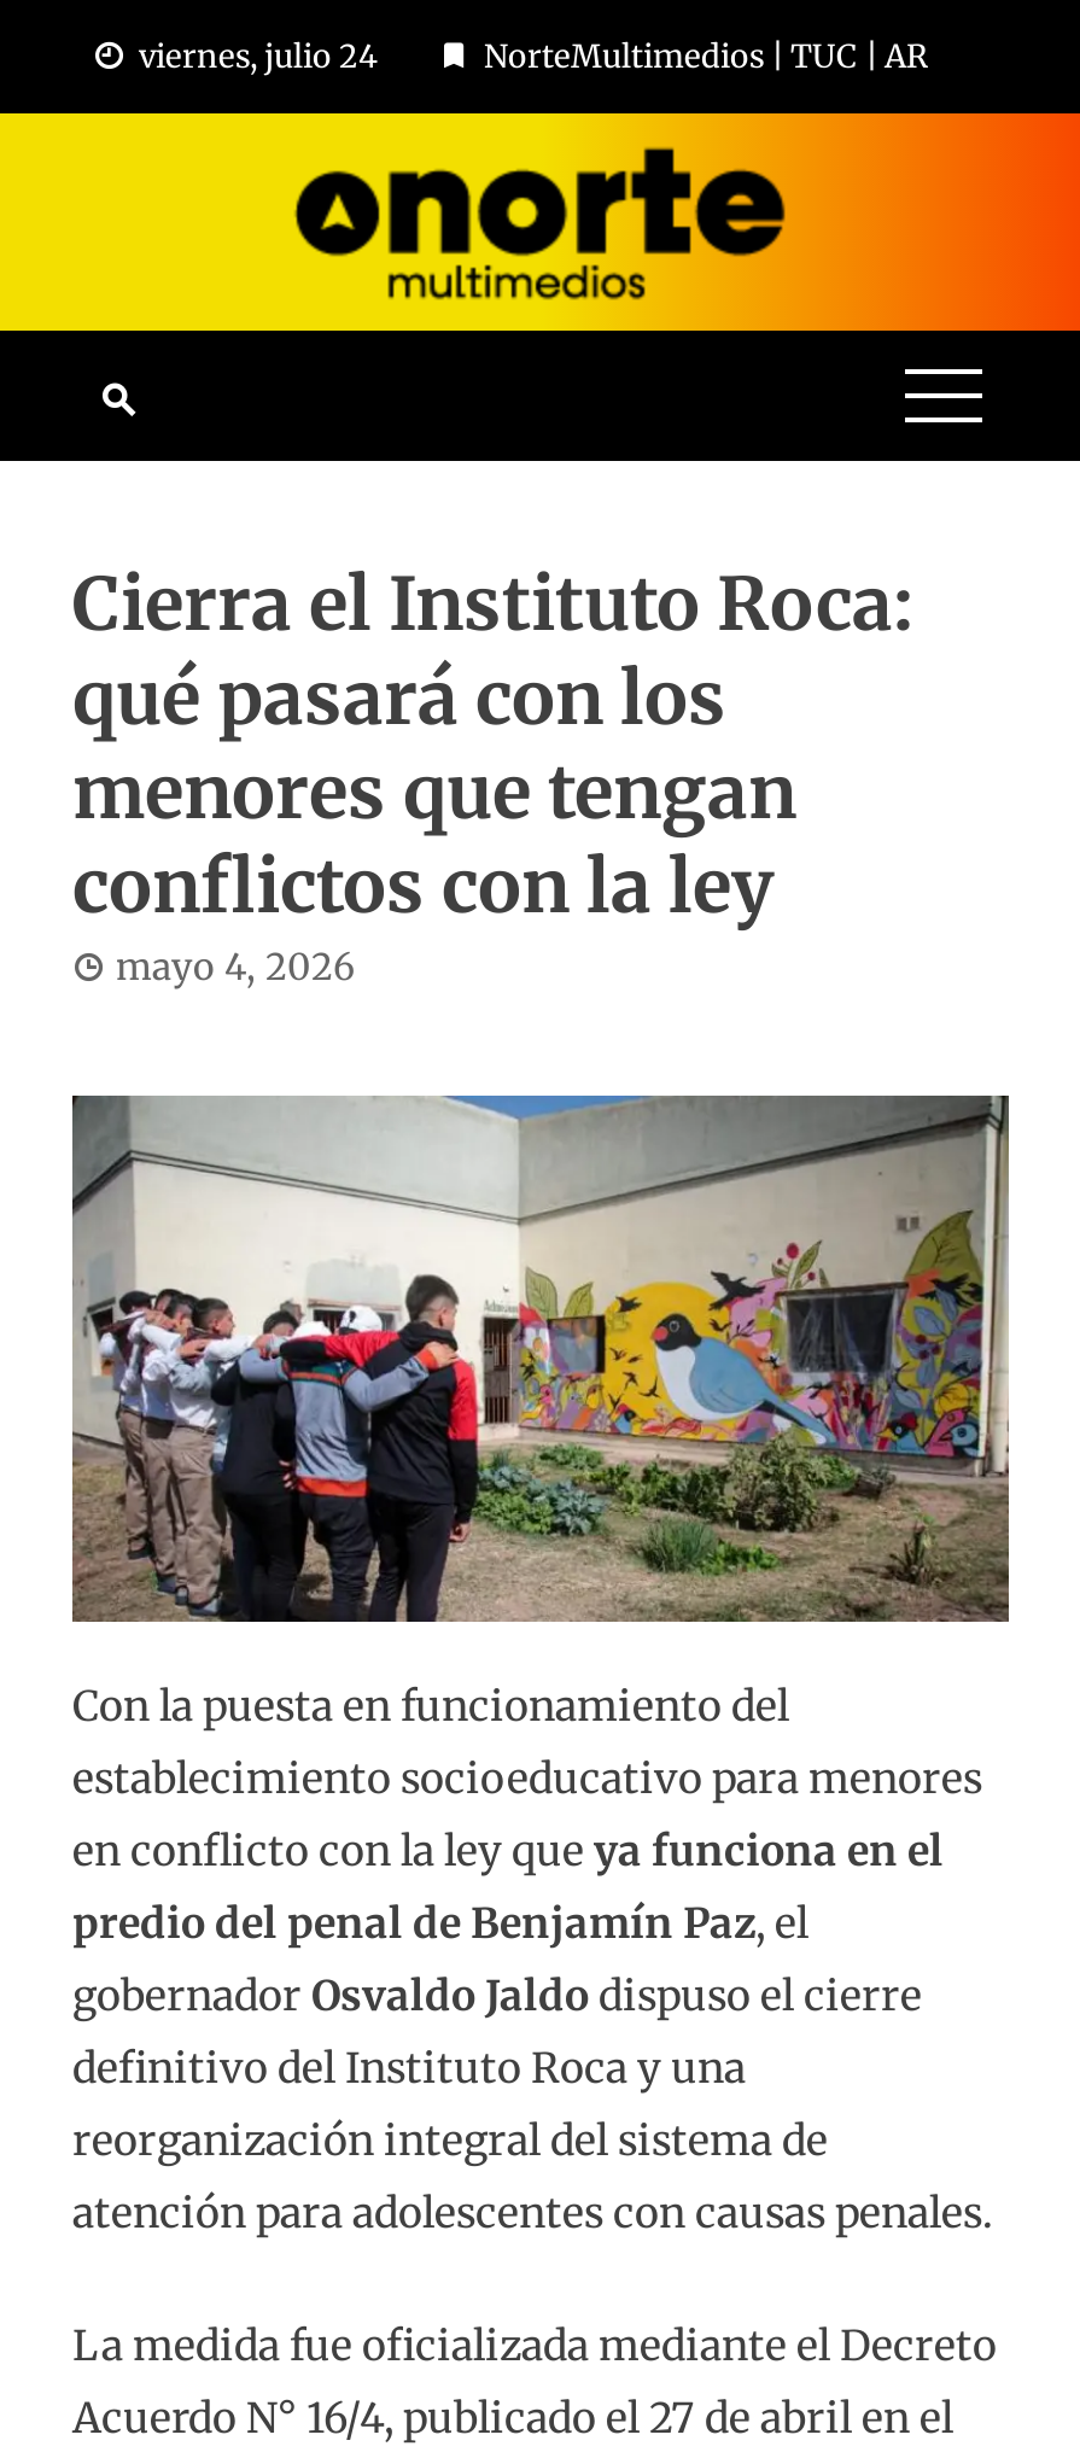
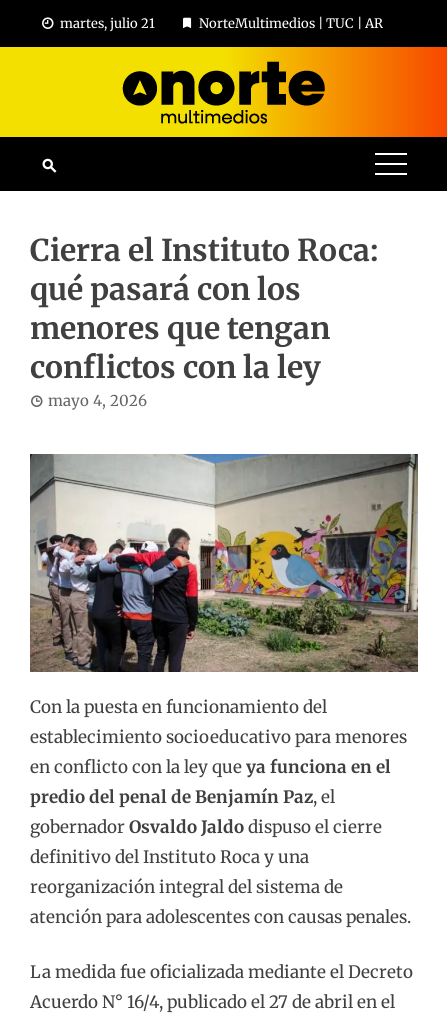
[139,36,378,77] viernes, julio 24 -> [59,15,154,32] martes, julio 21

